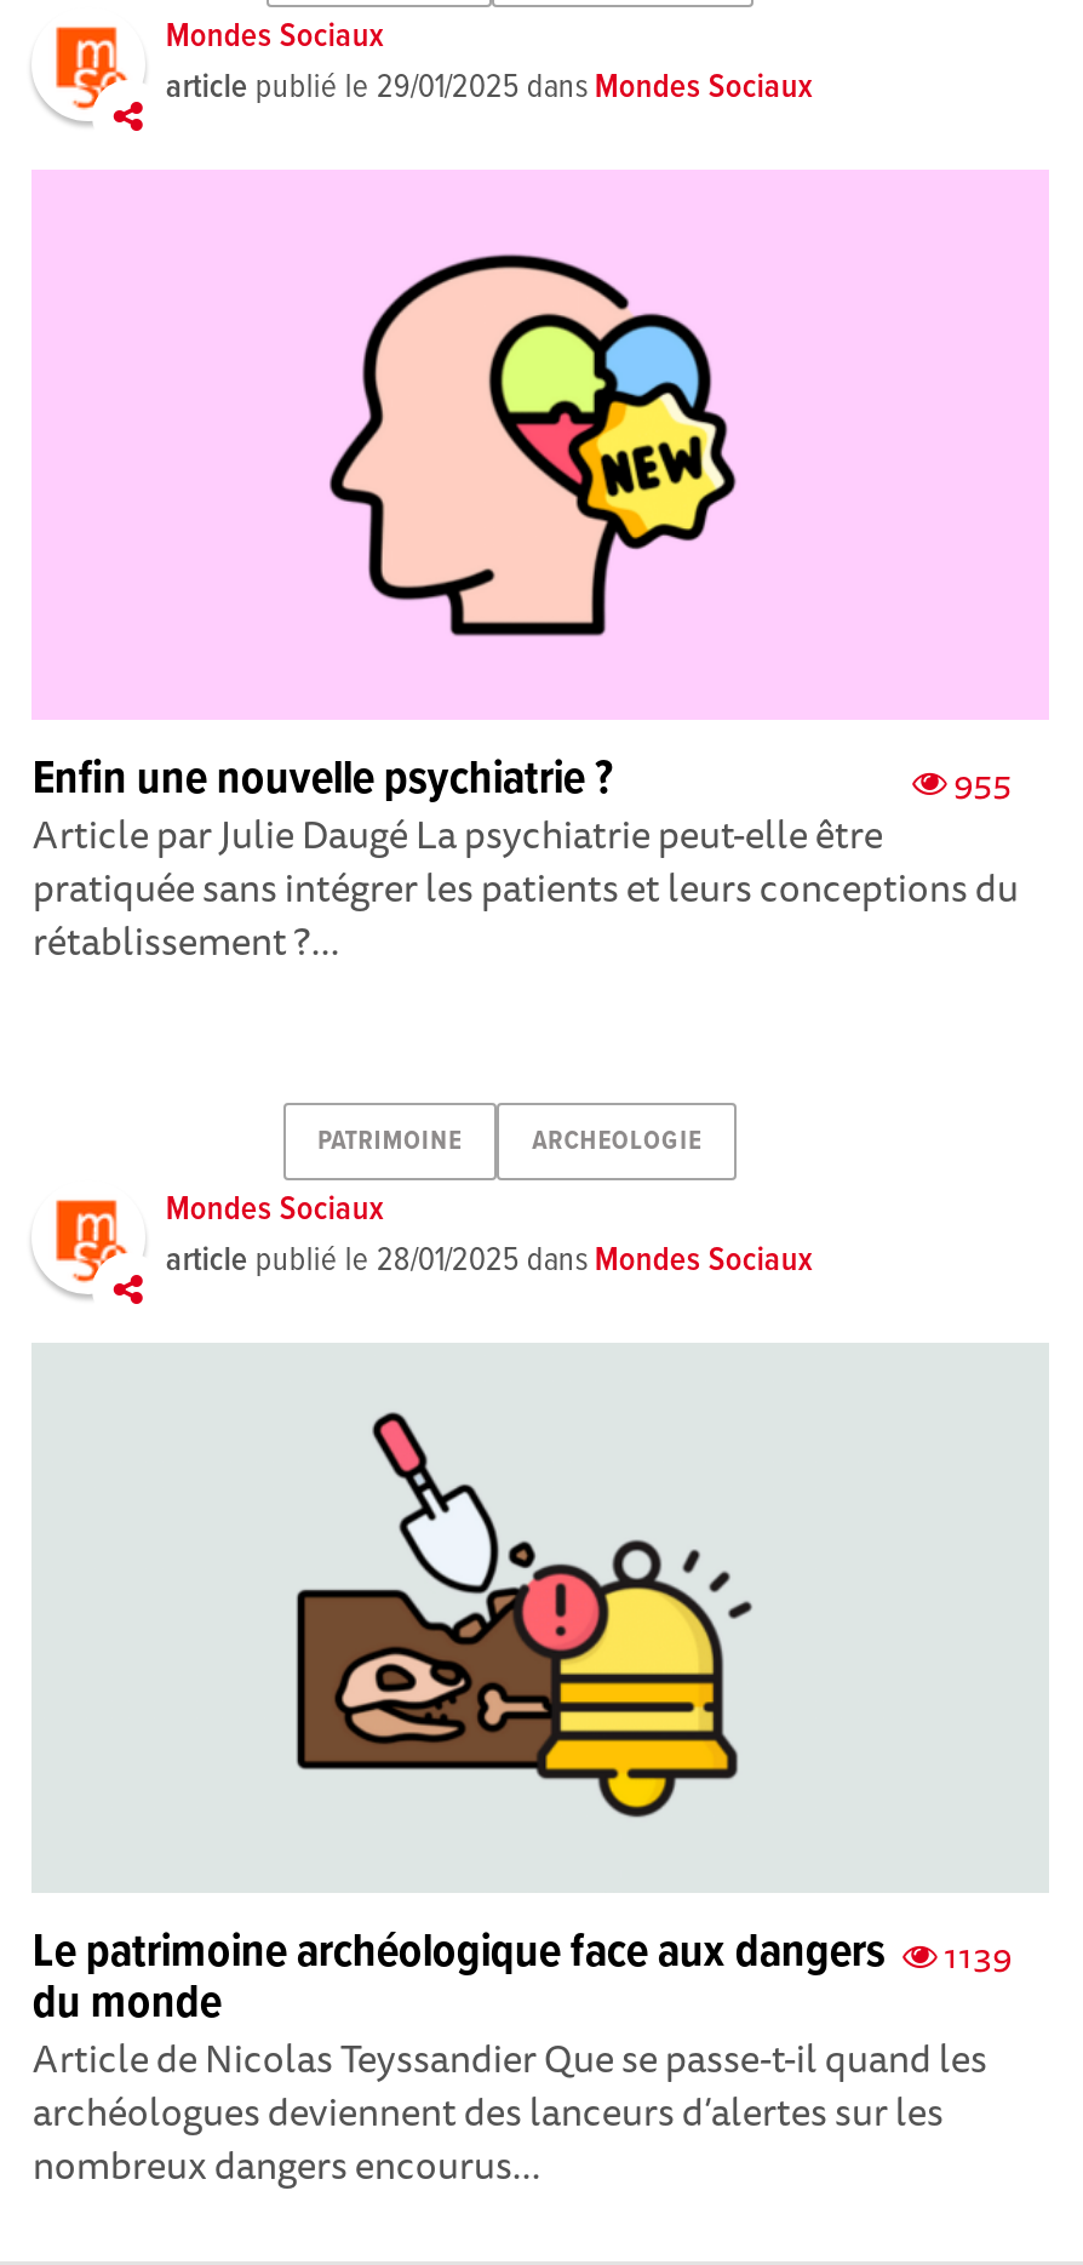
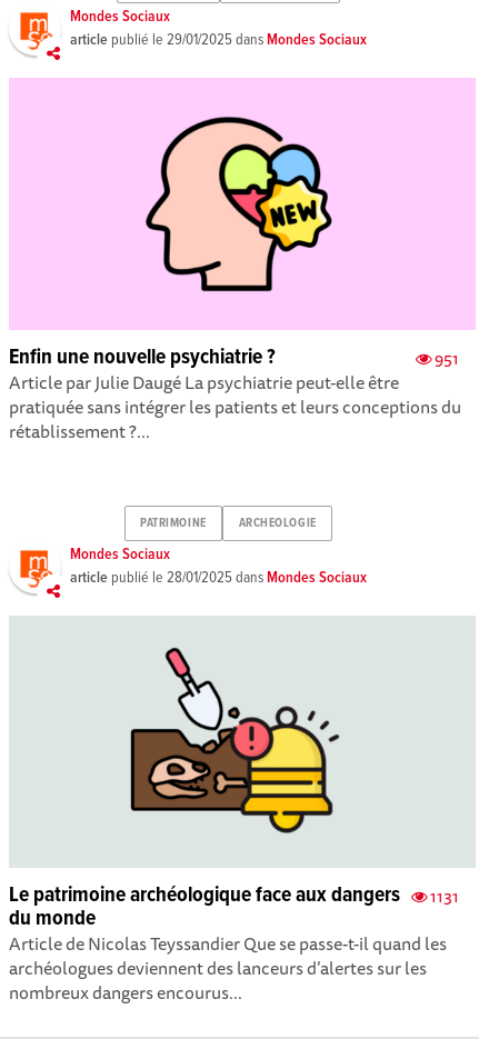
[946,753,1012,809] 955 -> [431,345,459,371] 951
[32,1922,1012,1985] Le patrimoine archéologique face aux dangers 1139 -> [9,881,459,910] Le patrimoine archéologique face aux dangers 1131

